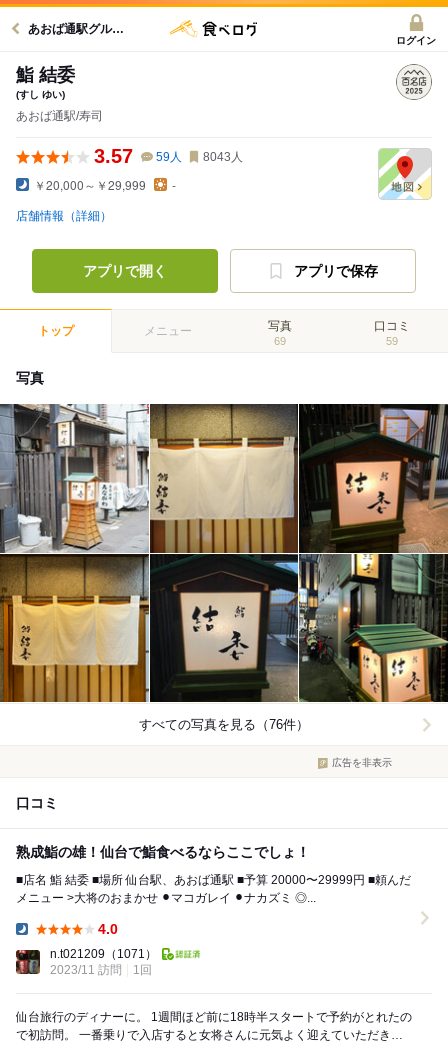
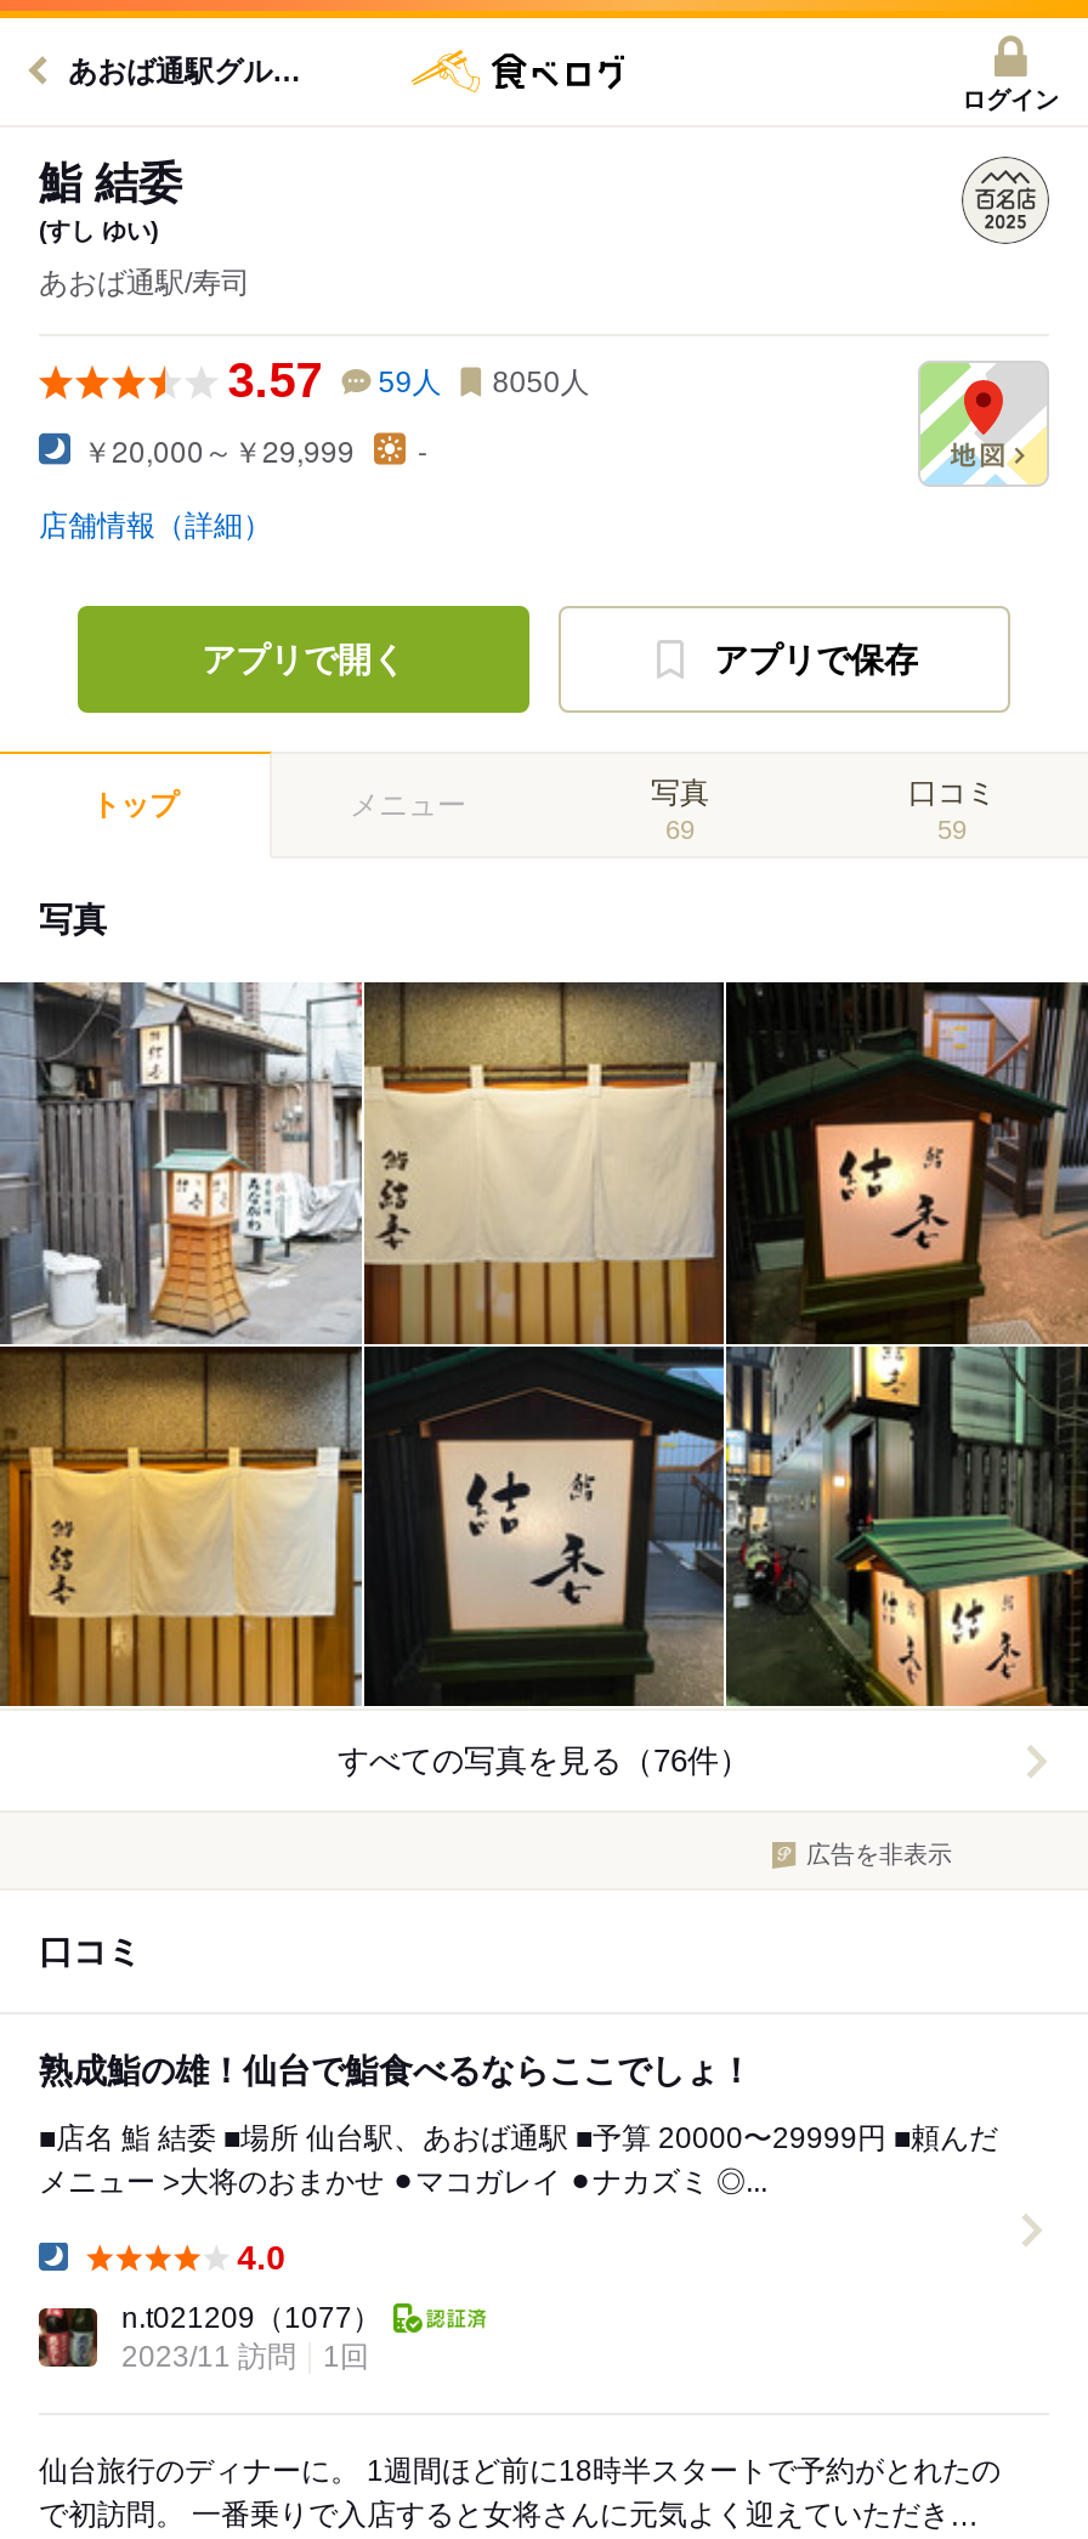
[94,145,243,167] 3.57 59人 8043人 -> [228,353,590,407] 3.57 59人 8050人
[50,947,157,961] n.t021209（1071） -> [121,2302,381,2336] n.t021209（1077）

